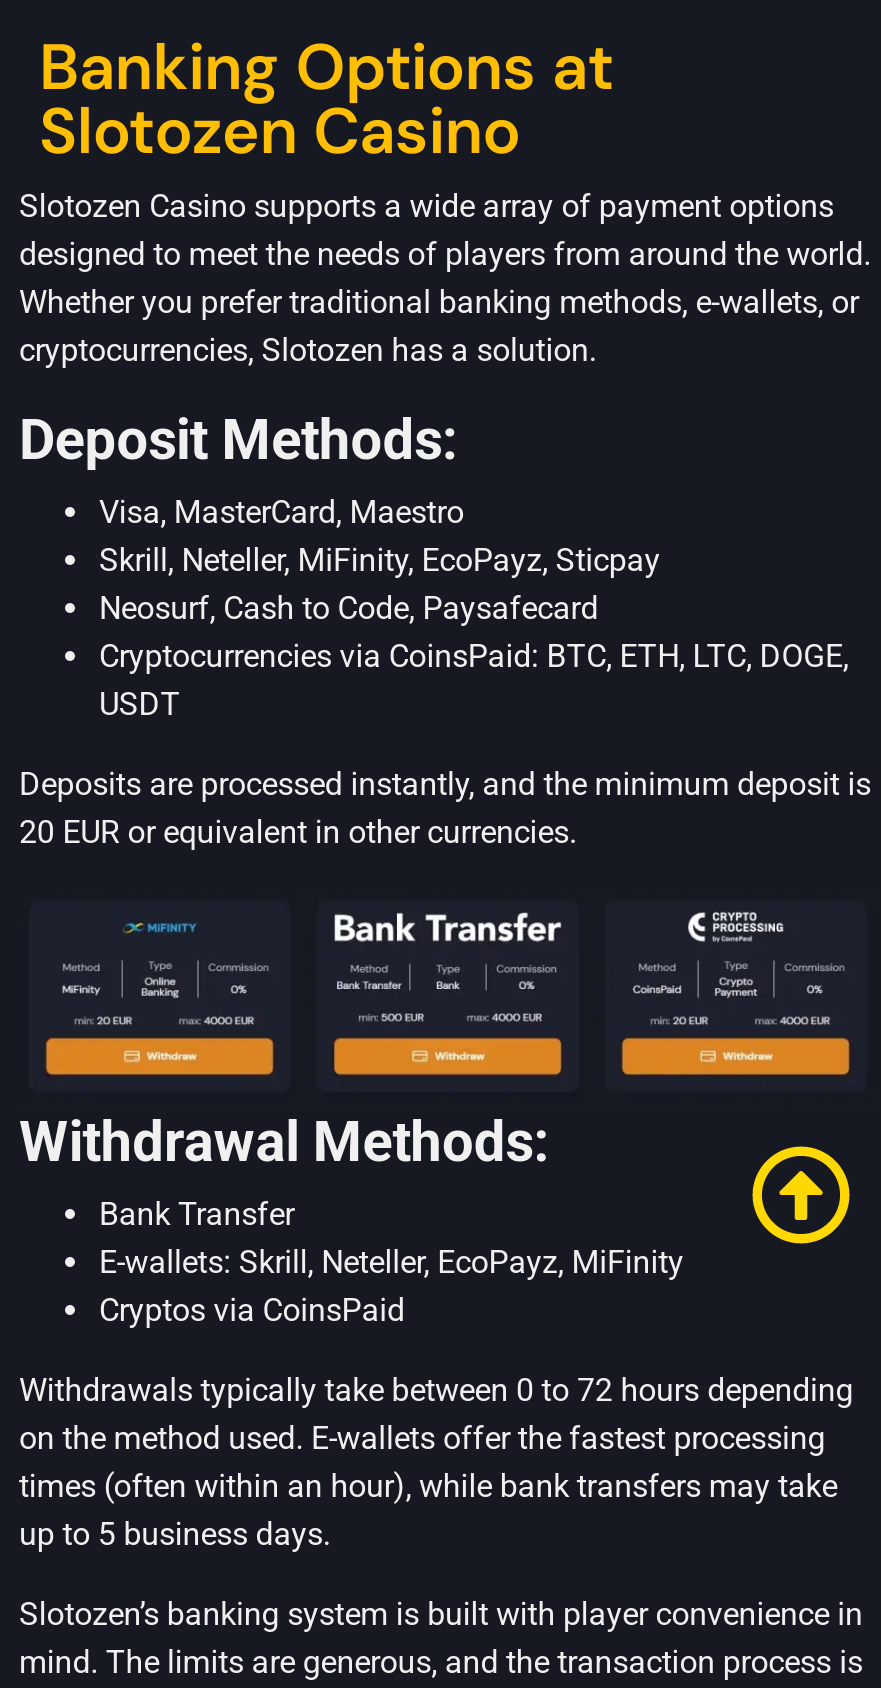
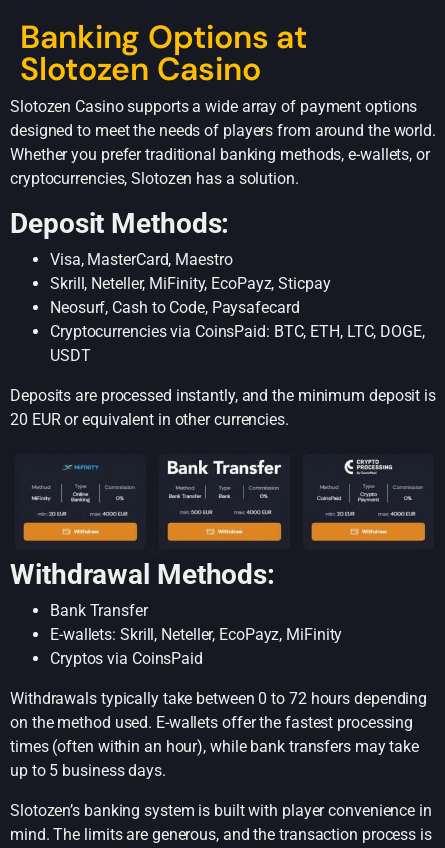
[751,1144,851,1246] [image] -> none

